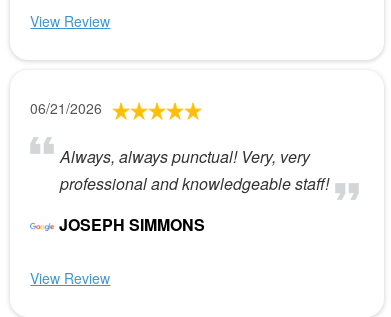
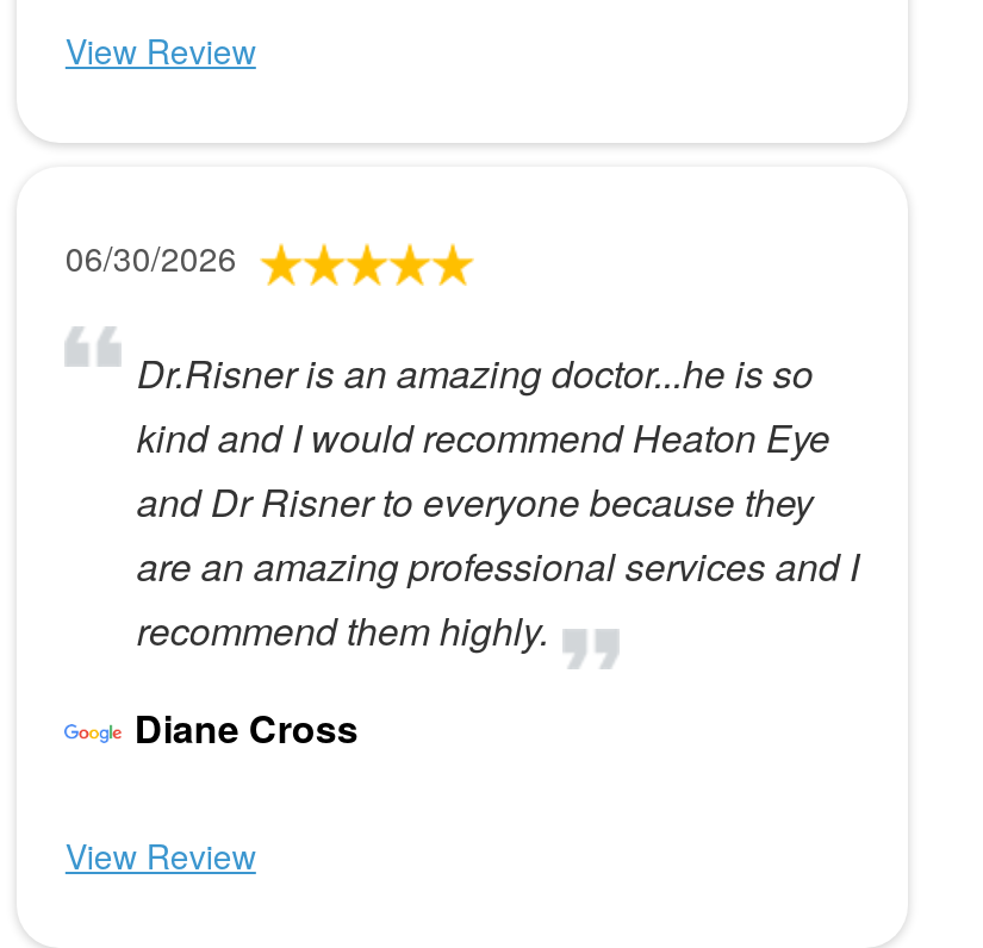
[30,98,102,118] 06/21/2026 -> [65,233,237,281] 06/30/2026
[60,145,329,195] Always, always punctual! Very, very | professional and knowledgeable staff! -> [137,345,859,657] Dr.Risner is an amazing doctor...he is so | kind and I would recommend Heaton Eye | and Dr Risner to everyone because they | are an amazing professional services and I | recommend them highly.
[59,213,205,236] JOSEPH SIMMONS -> [134,700,358,755] Diane Cross

